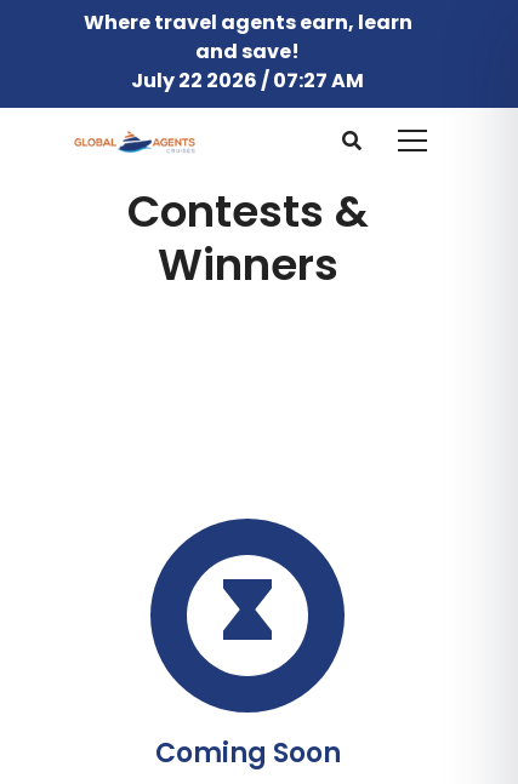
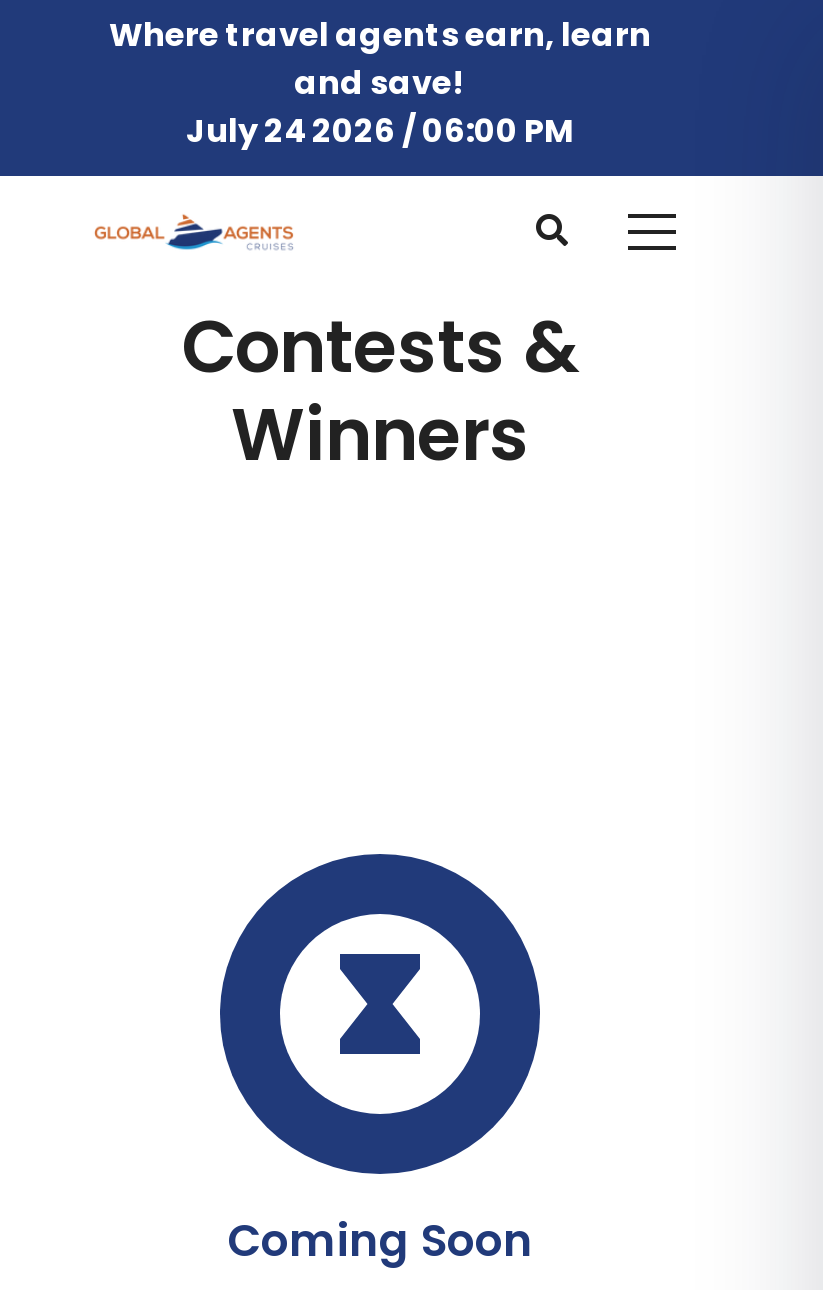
[131,67,364,95] July 22 2026 / 07:27 AM -> [186,108,574,154] July 24 2026 / 06:00 PM

